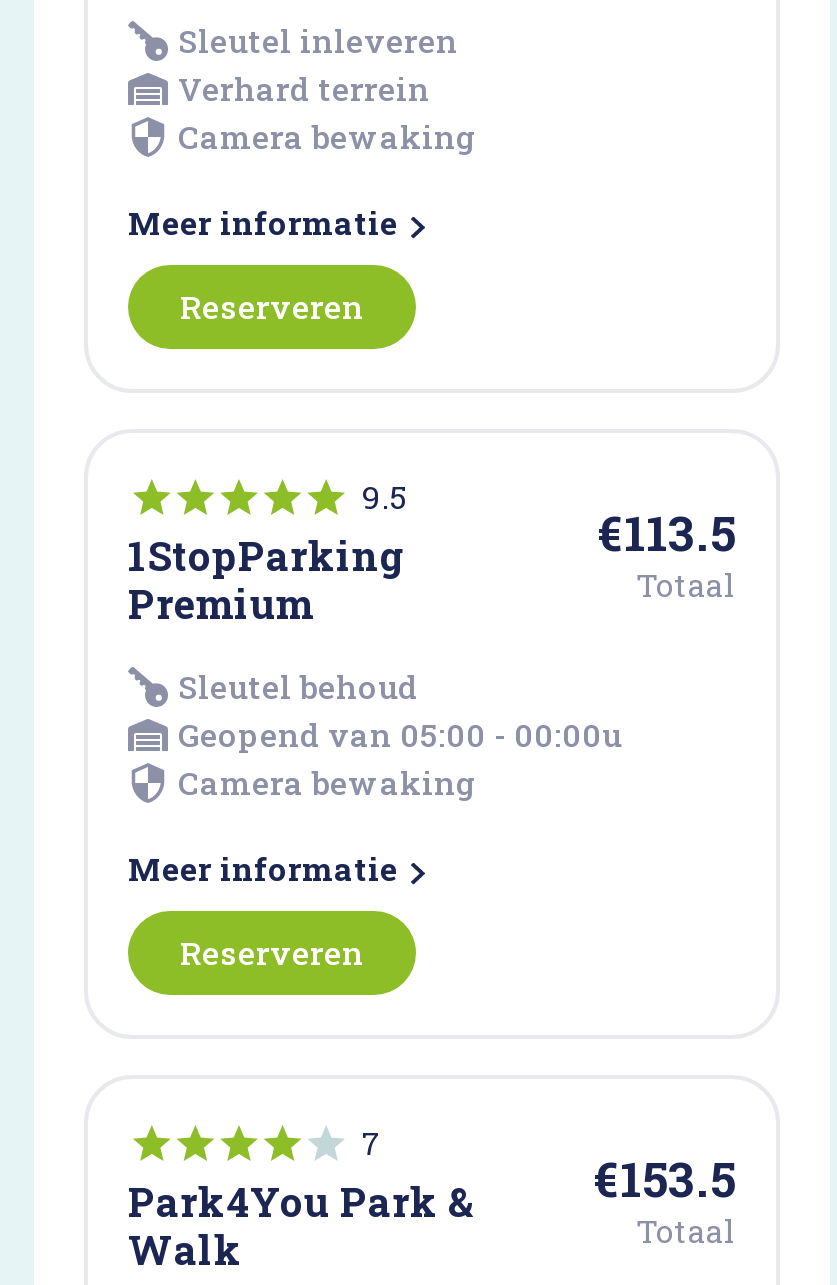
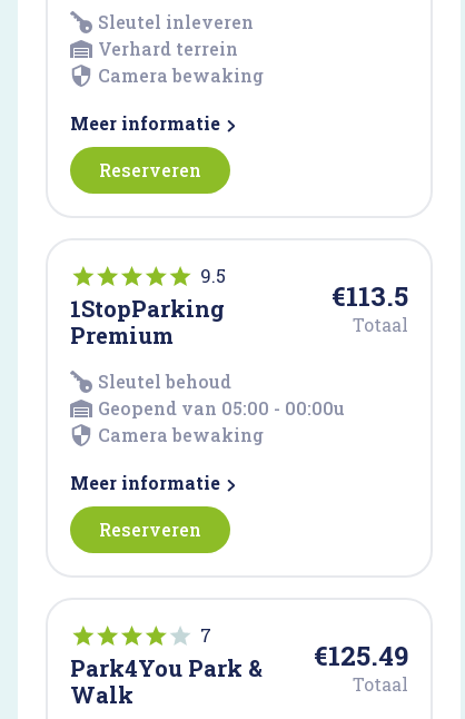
[594,1146,736,1210] €153.5 -> [314,637,408,673] €125.49

